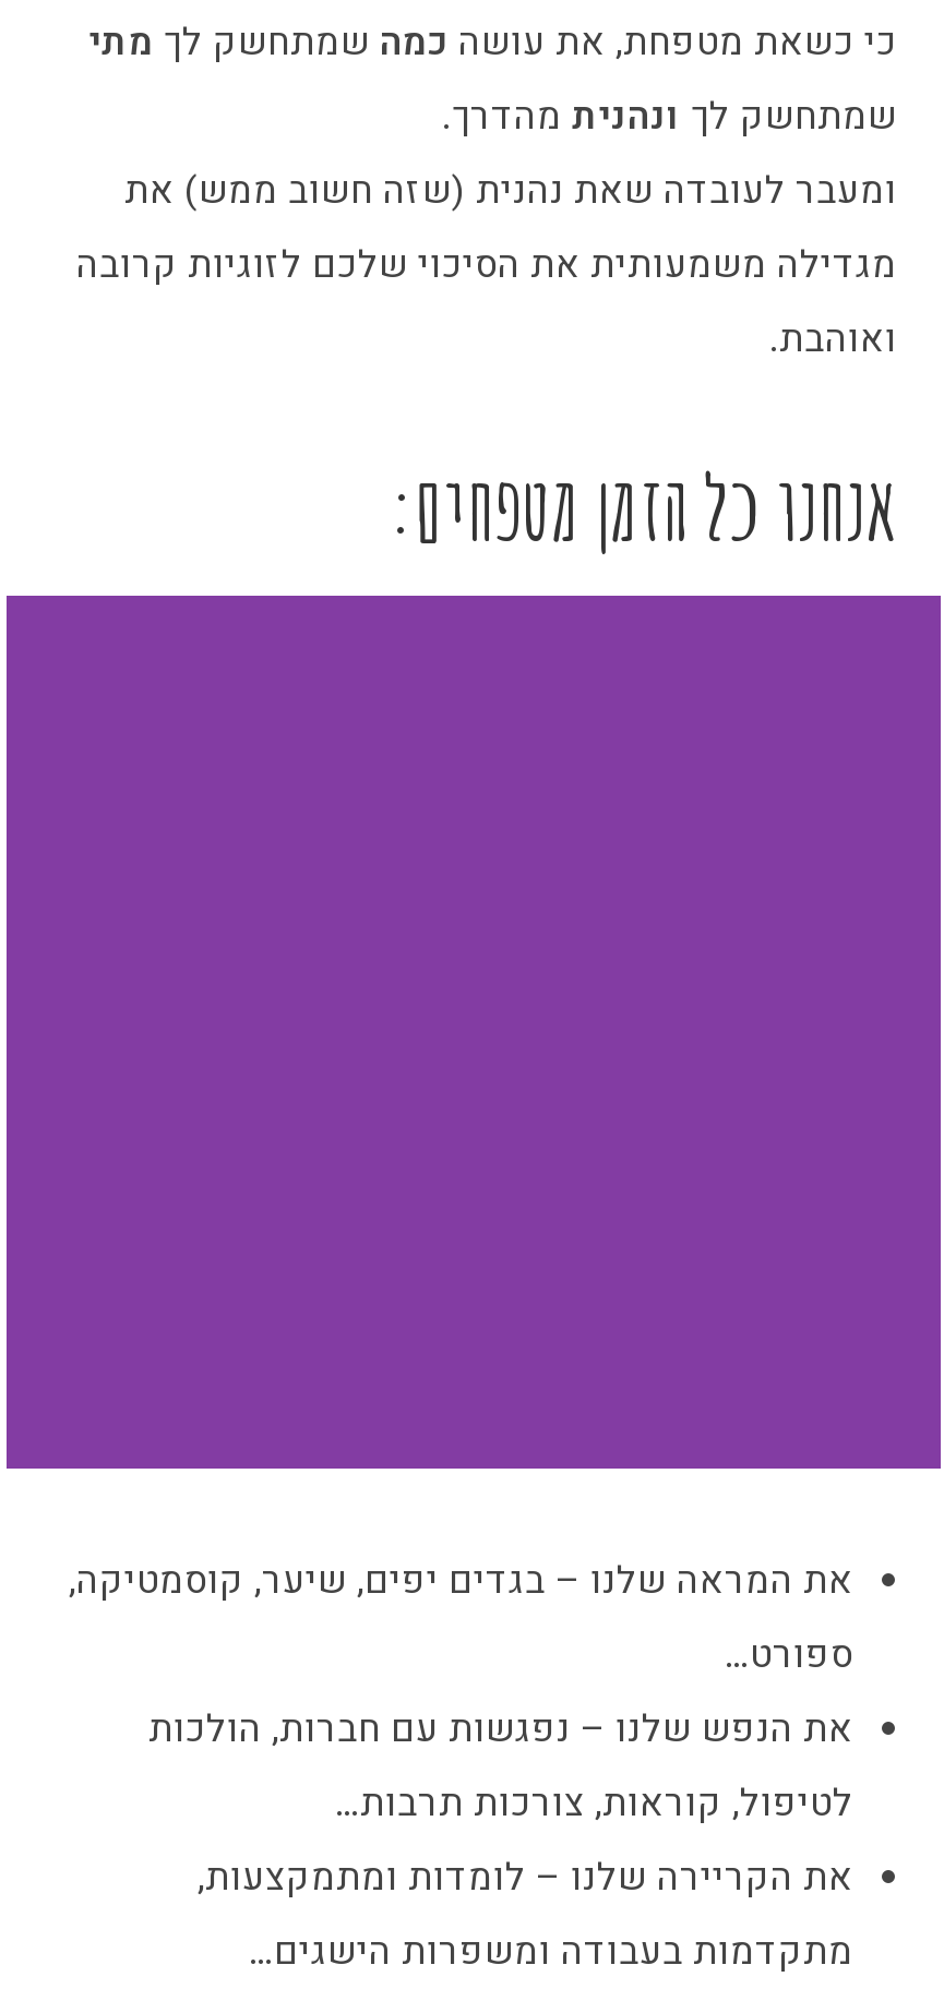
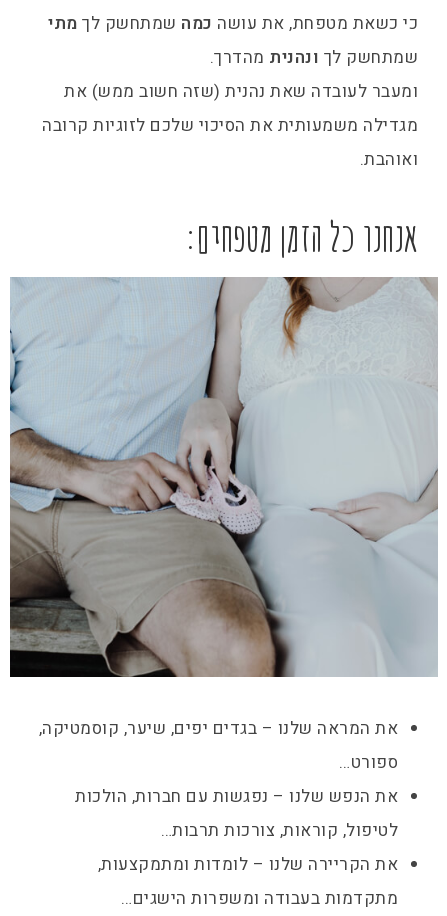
none -> [9,276,438,678] [image]

